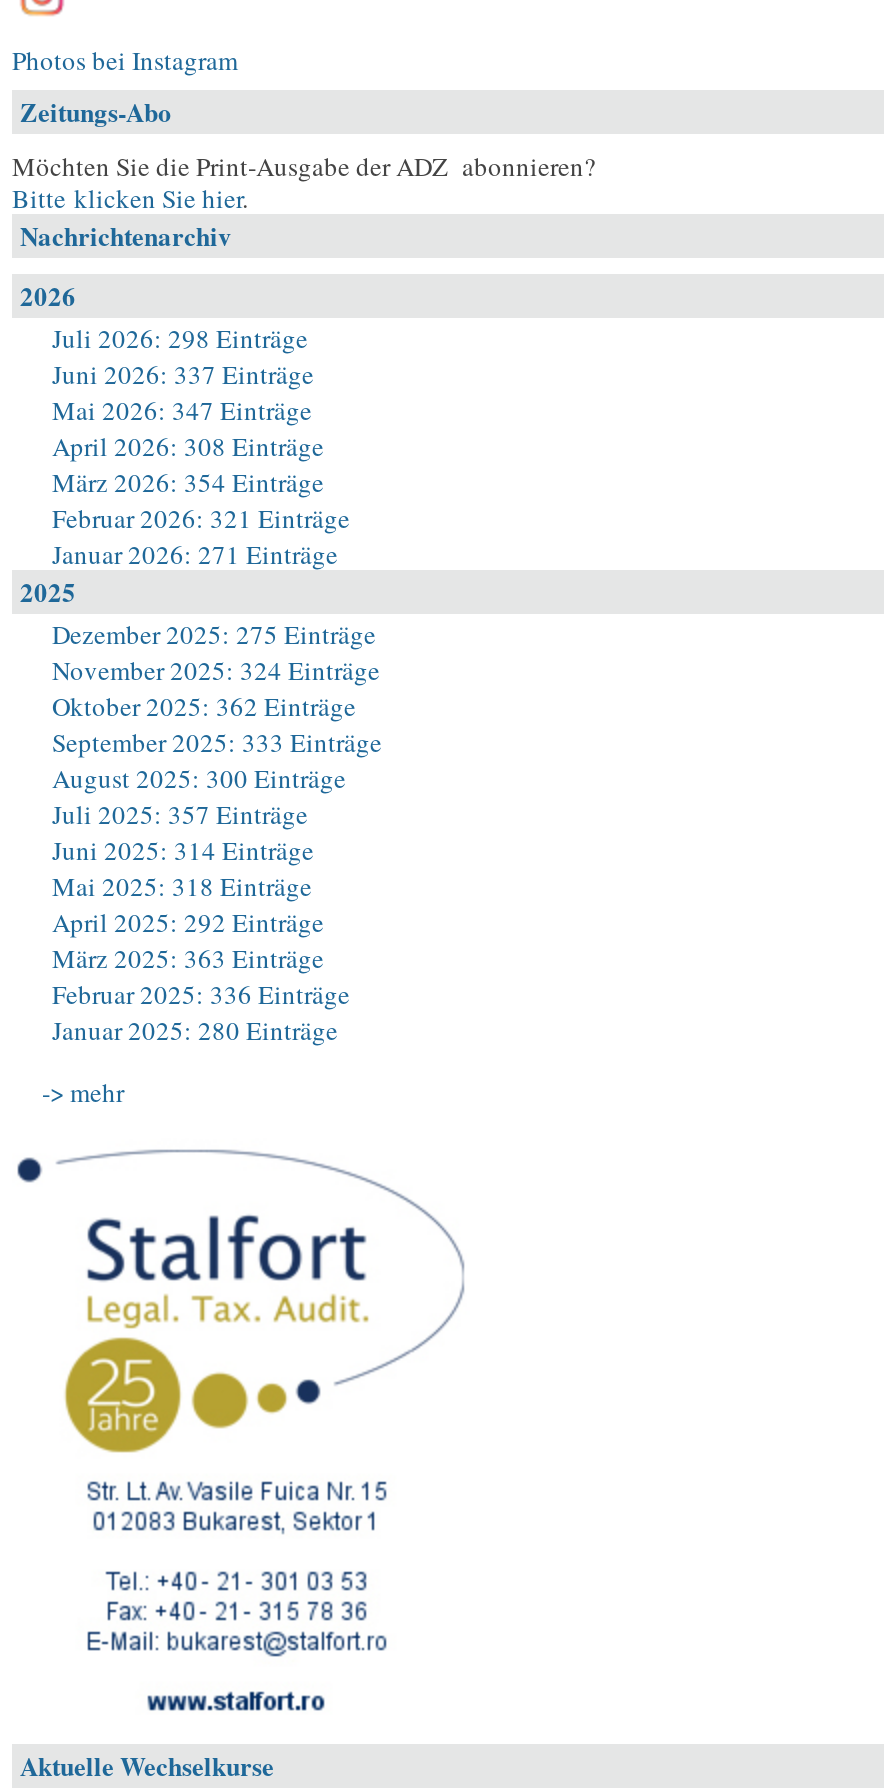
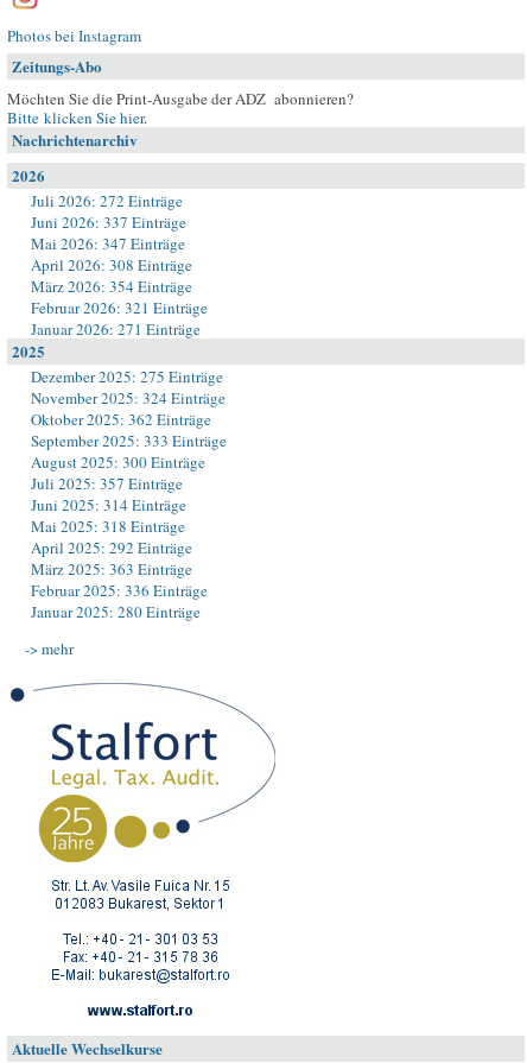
[52,320,308,356] Juli 2026: 298 Einträge -> [31,190,183,211] Juli 2026: 272 Einträge

